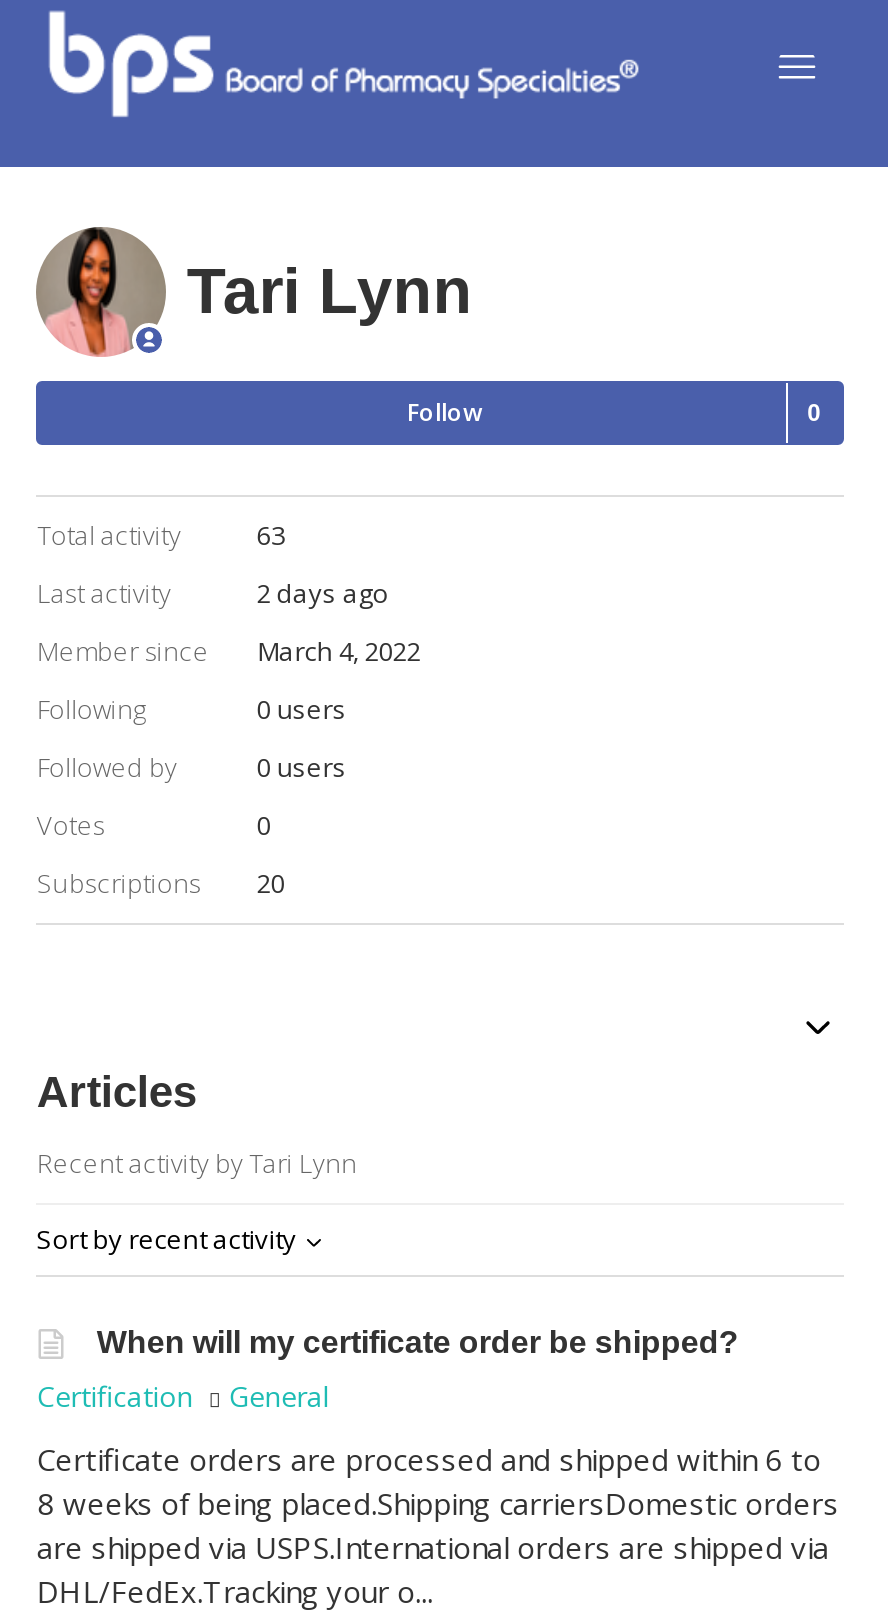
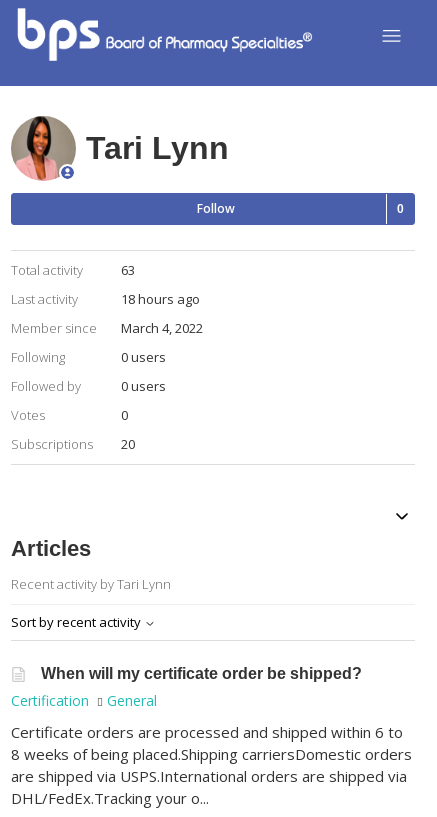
[257,575,389,611] 2 days ago -> [121,290,200,308] 18 hours ago

